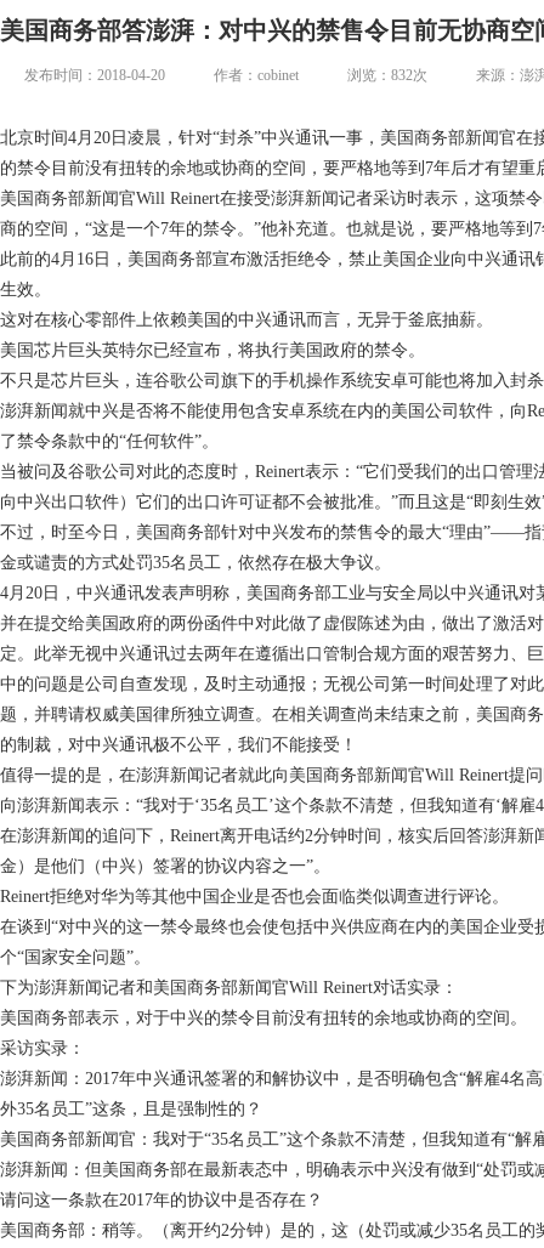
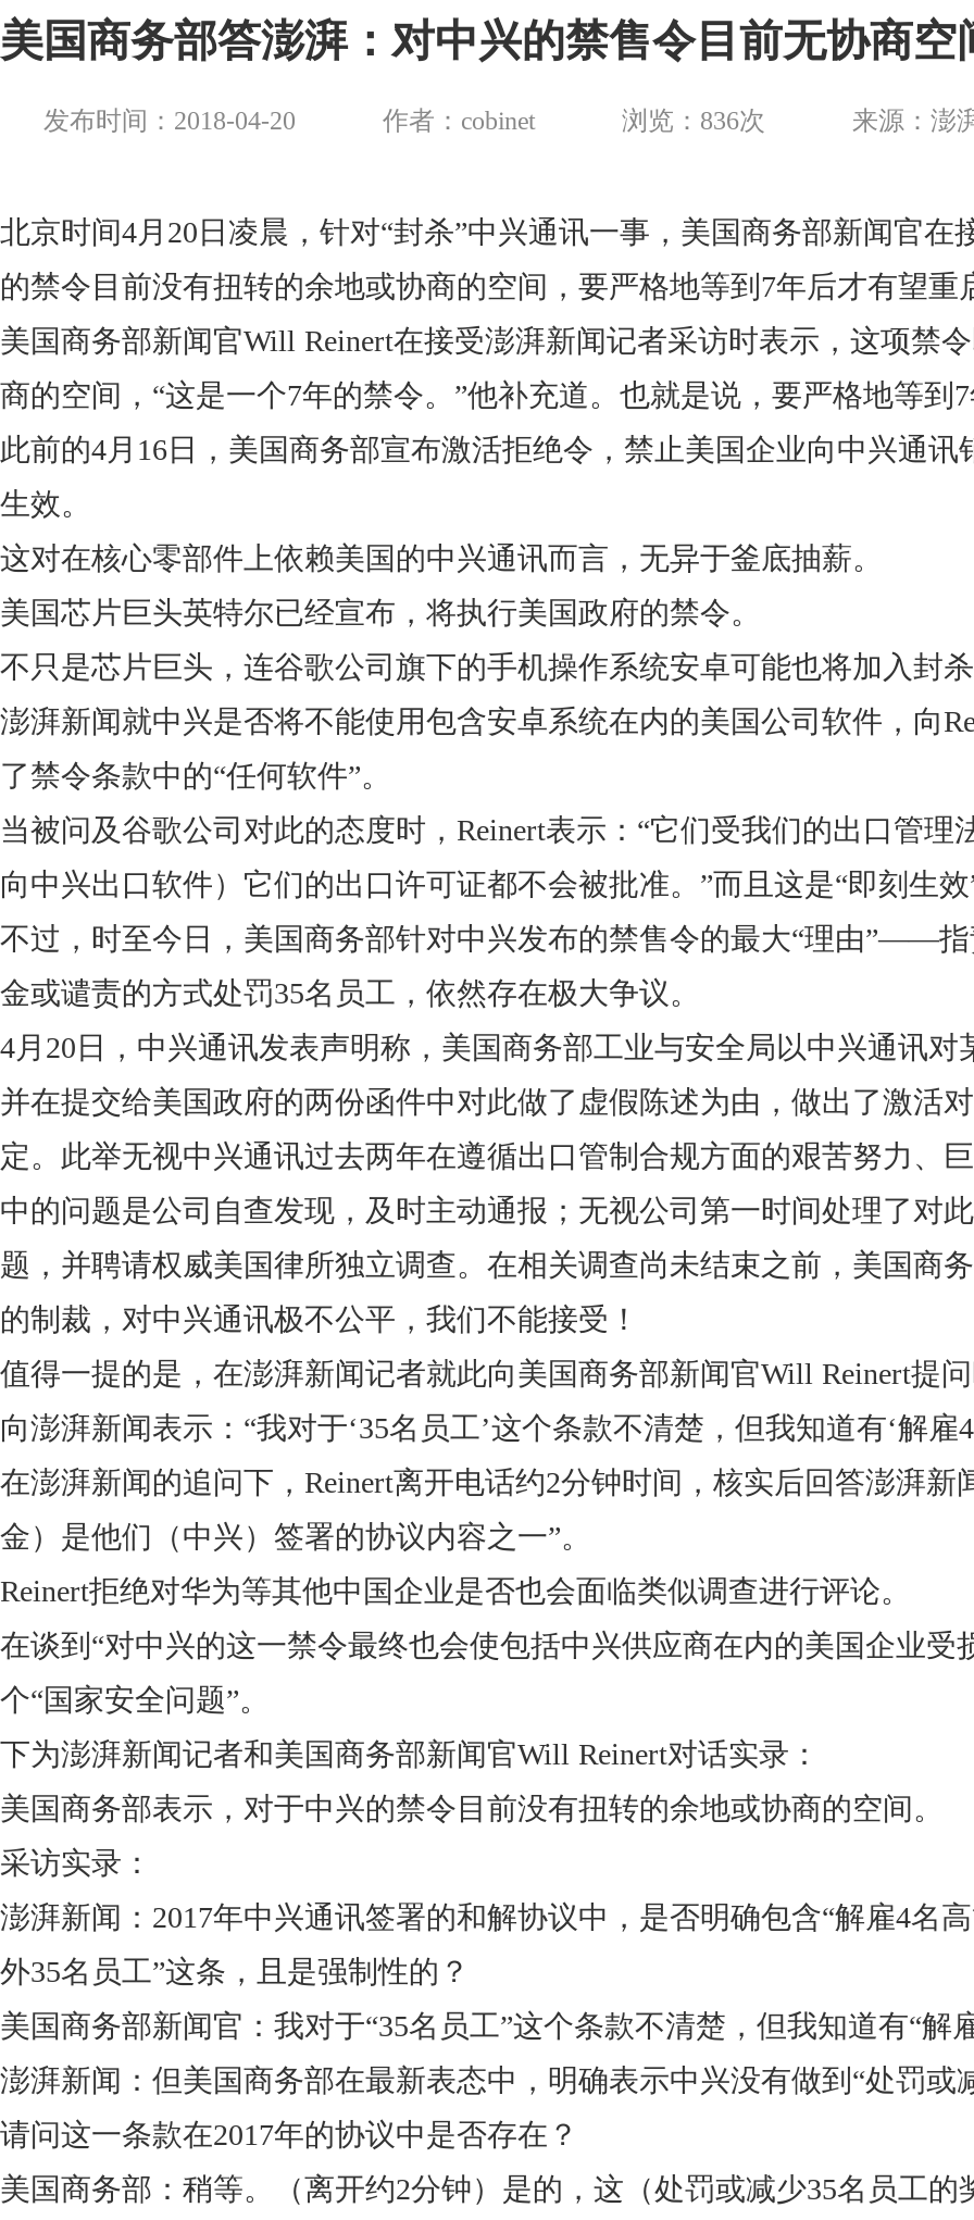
[347,67,427,84] 浏览：832次 -> [622,106,765,137] 浏览：836次

